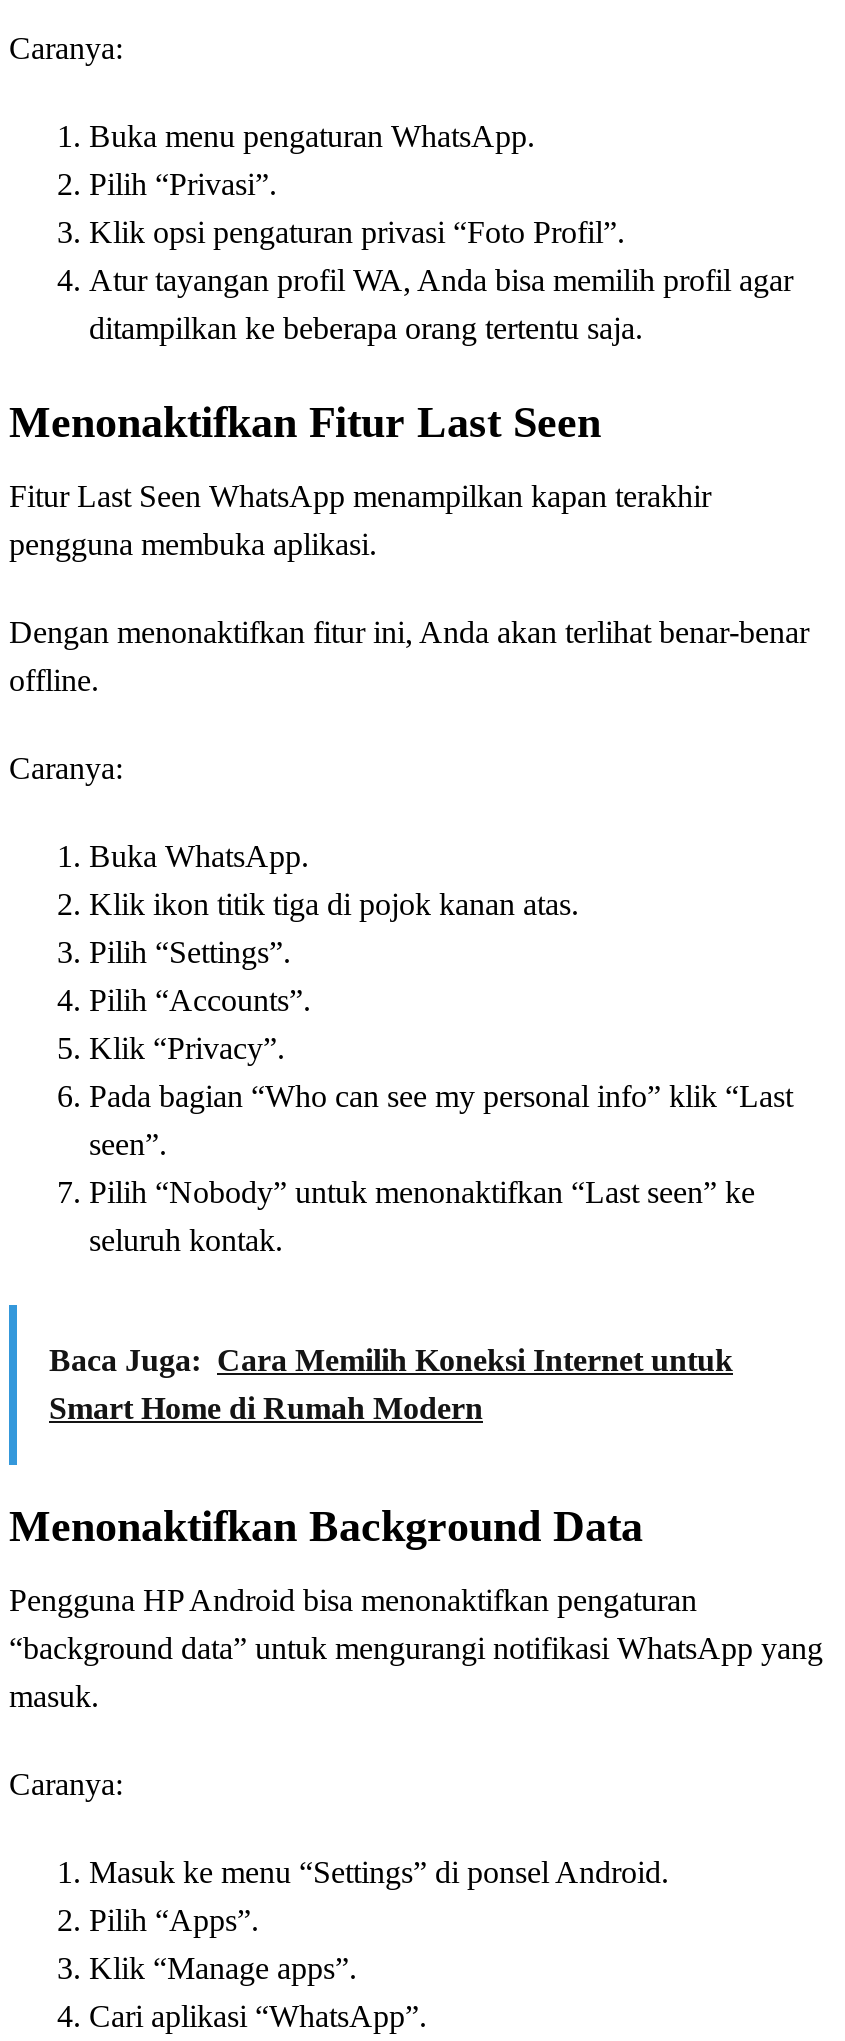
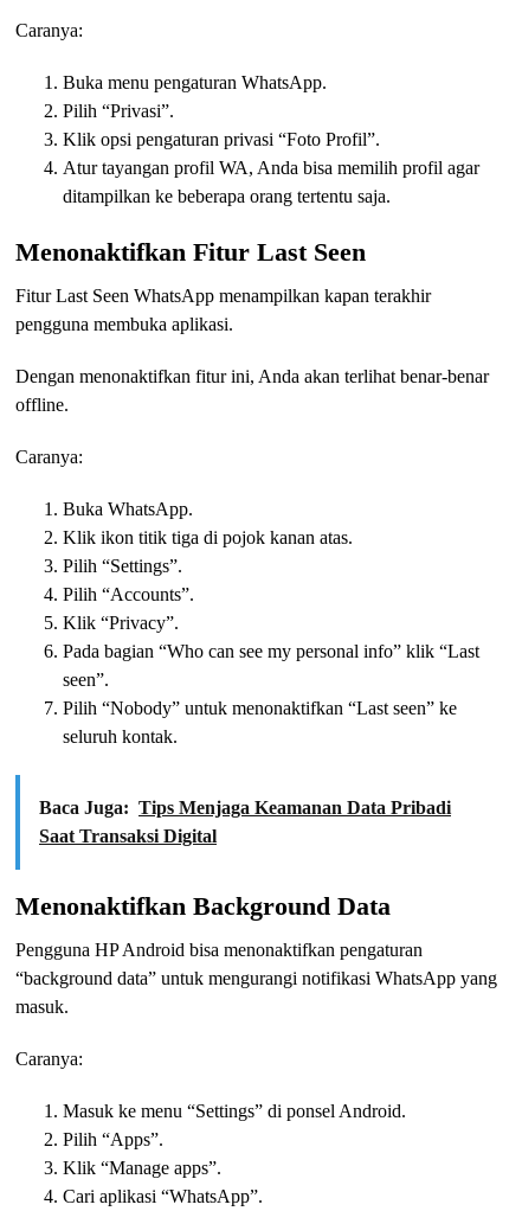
[49,1343,733,1425] Baca Juga: Cara Memilih Koneksi Internet untuk | Smart Home di Rumah Modern -> [39,797,451,846] Baca Juga: Tips Menjaga Keamanan Data Pribadi | Saat Transaksi Digital

